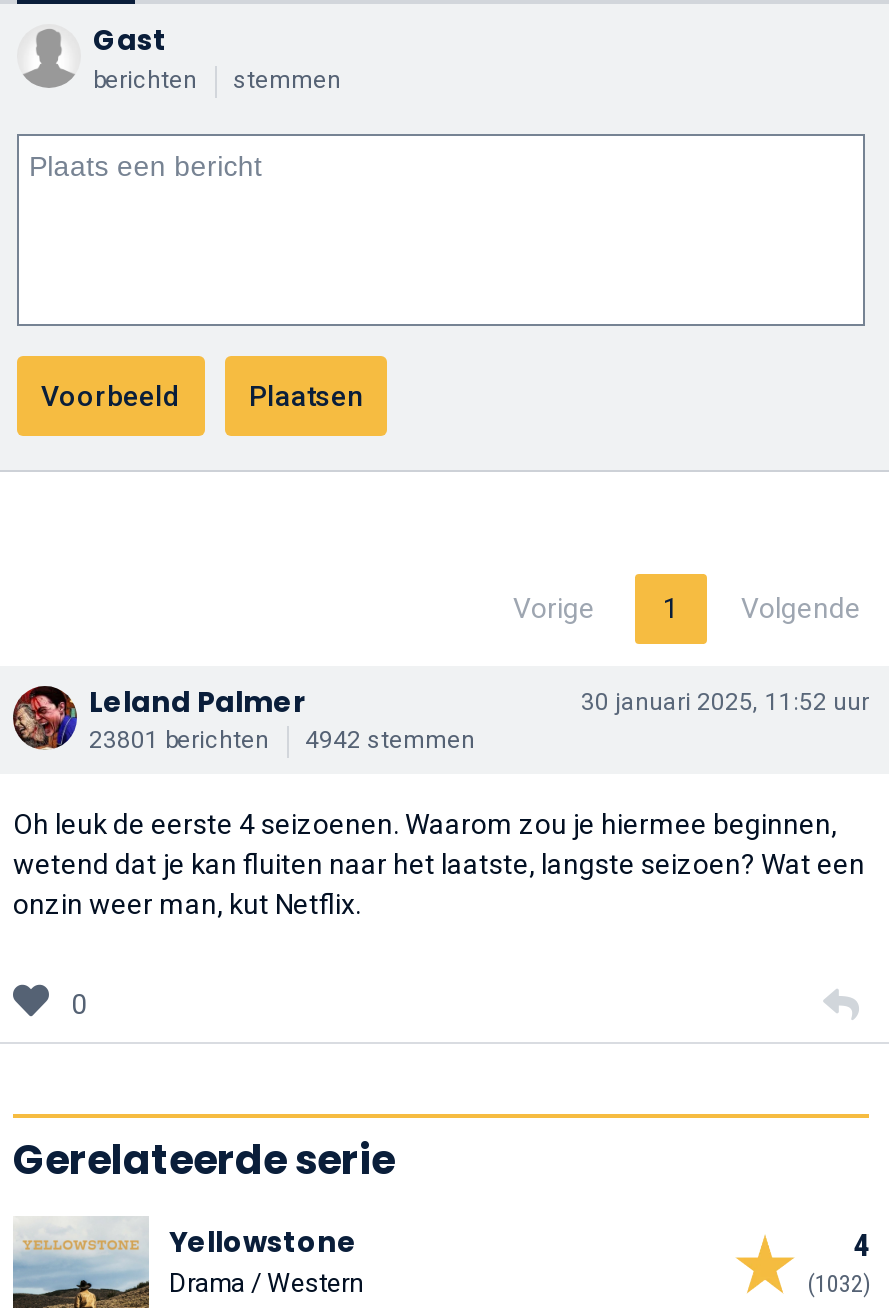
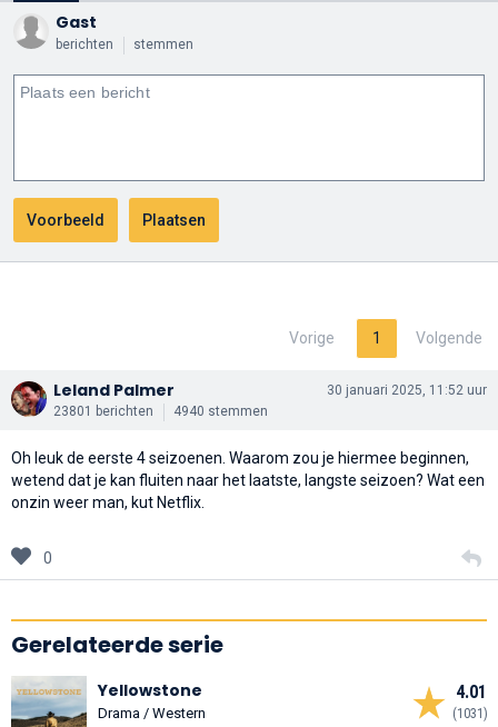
[89,726,475,754] 23801 berichten 4942 stemmen -> [53,404,268,419] 23801 berichten 4940 stemmen
[853,1226,869,1264] 4 -> [456,682,487,703] 4.01
[807,1270,871,1298] (1032) -> [452,706,488,722] (1031)

